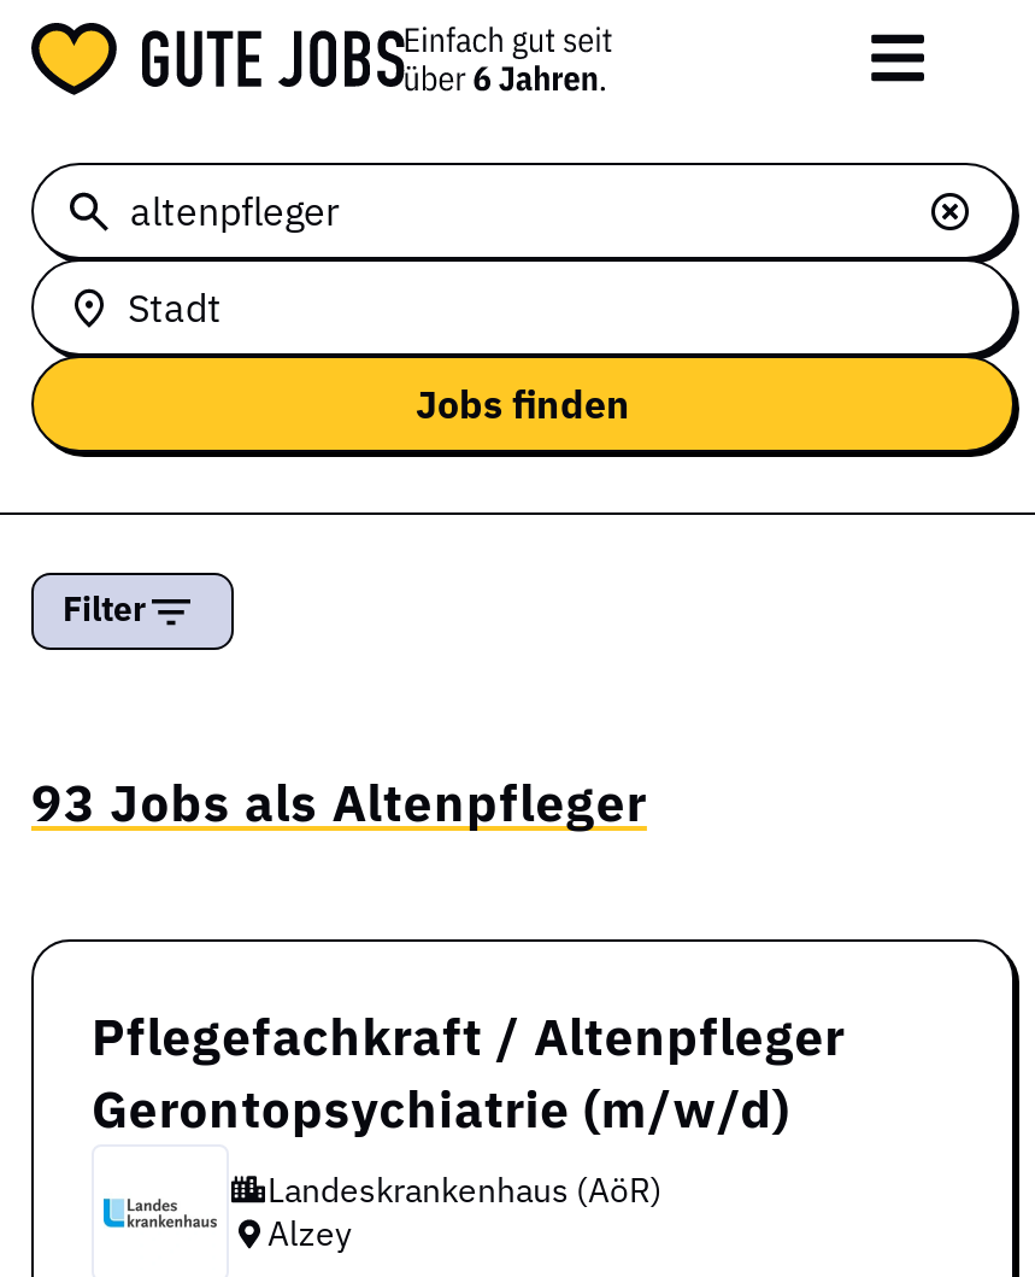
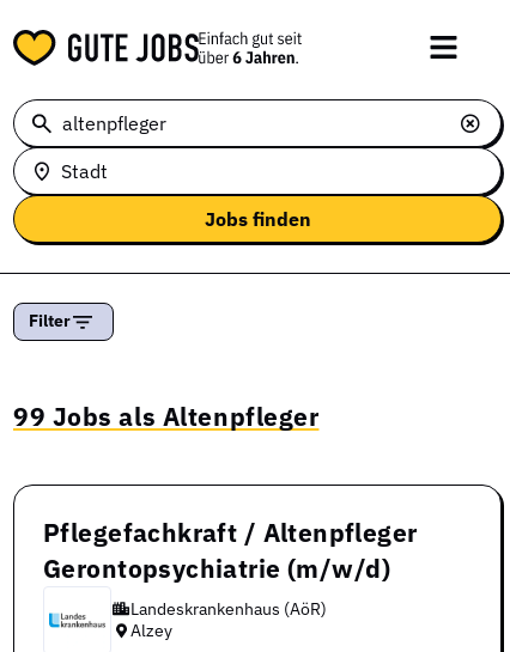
[31,768,647,835] 93 Jobs als Altenpfleger -> [13,399,319,433] 99 Jobs als Altenpfleger

